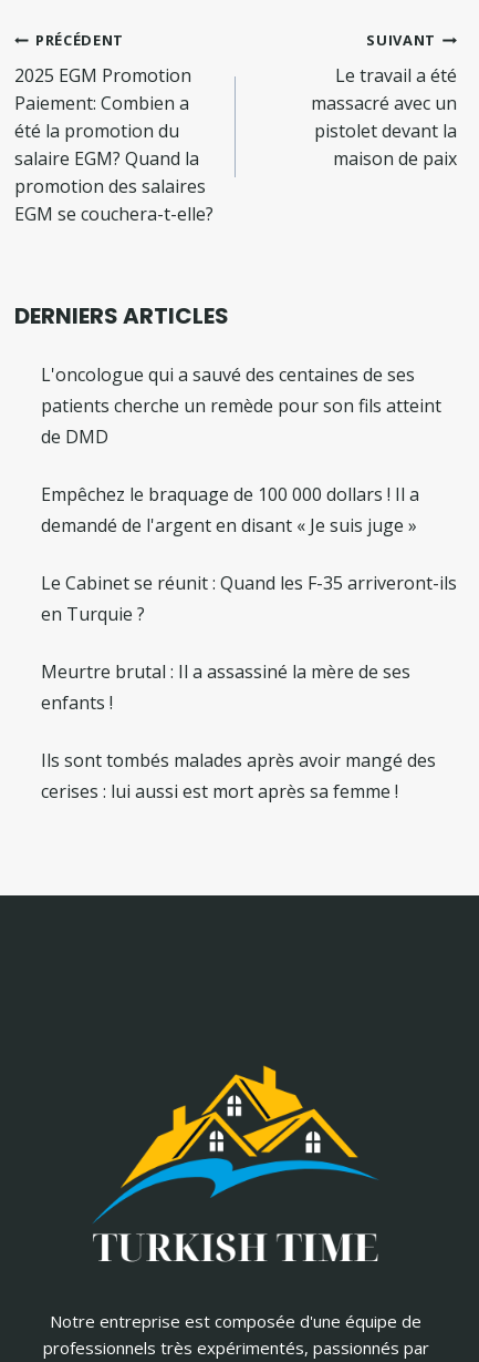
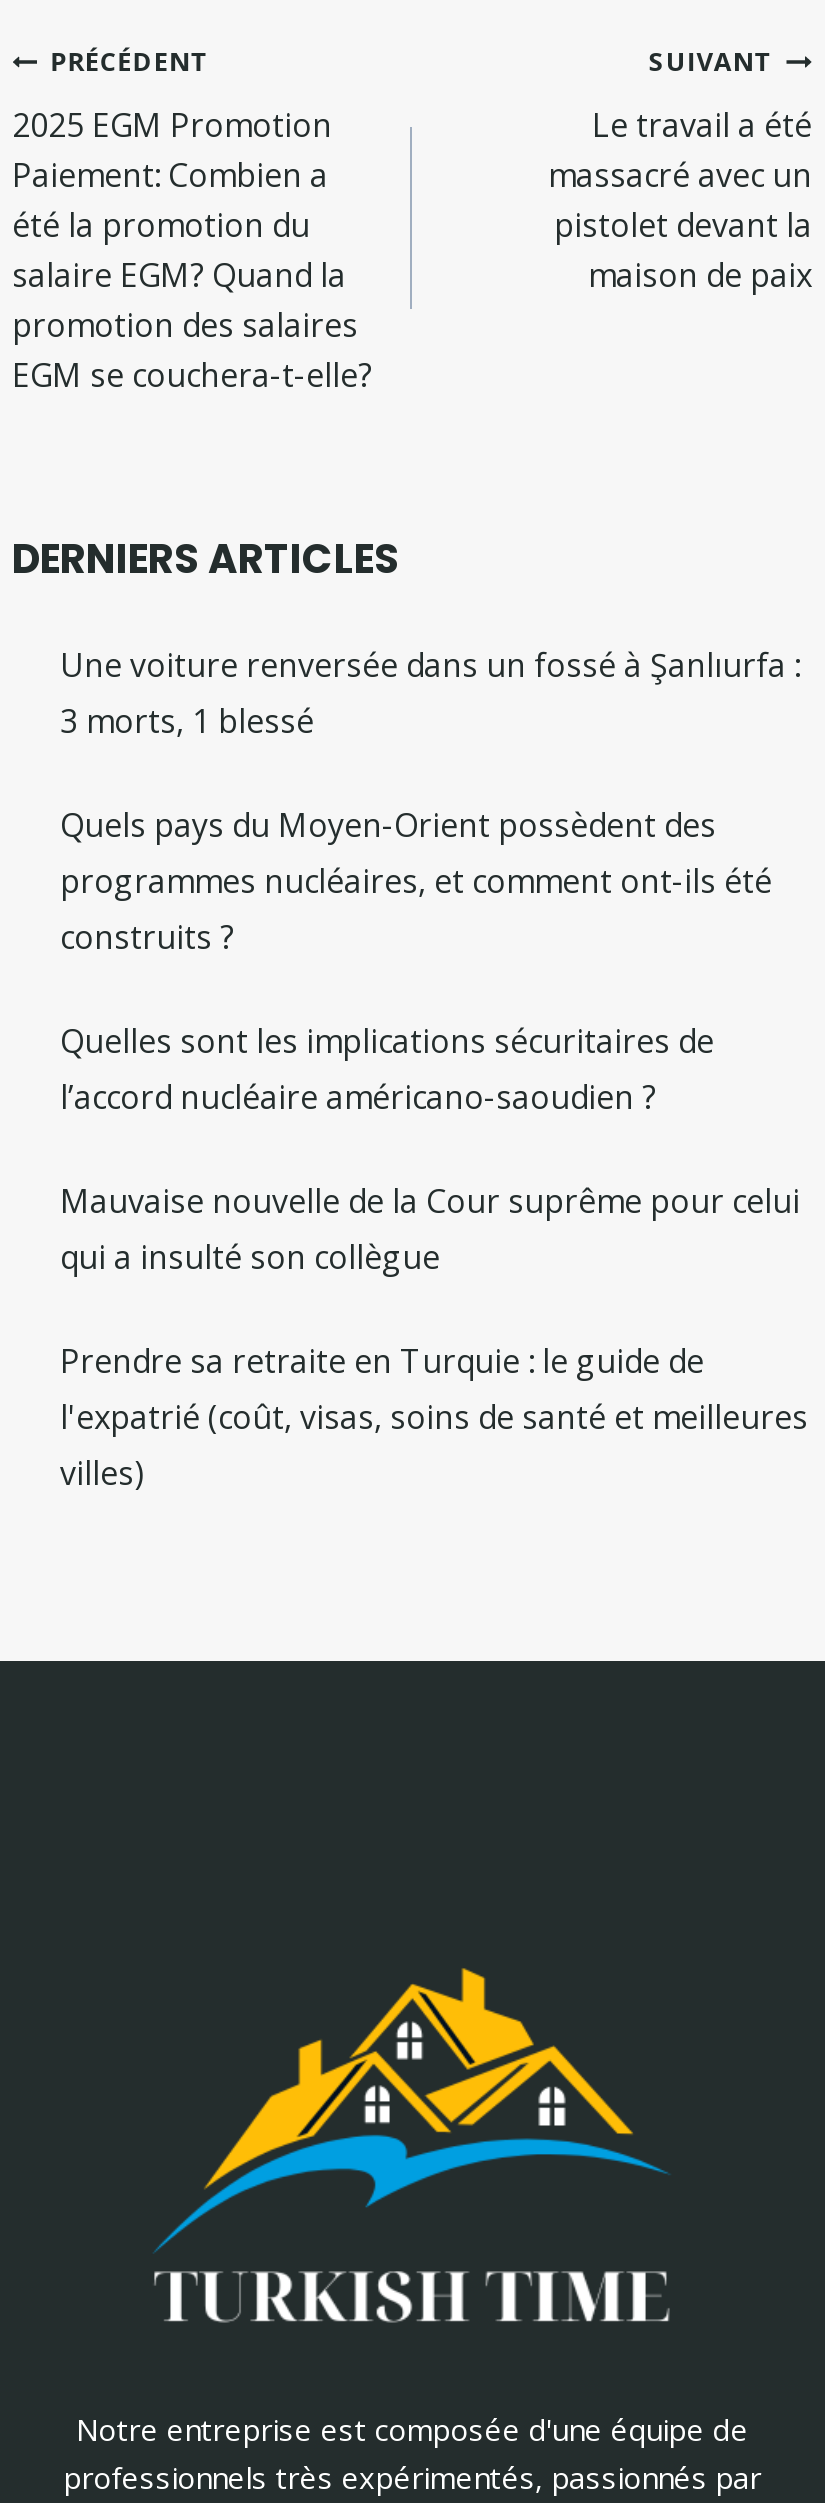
[41,362,441,449] L'oncologue qui a sauvé des centaines de ses | patients cherche un remède pour son fils atteint | de DMD -> [60,643,800,743] Une voiture renversée dans un fossé à Şanlıurfa : | 3 morts, 1 blessé
[41,482,419,537] Empêchez le braquage de 100 000 dollars ! Il a | demandé de l'argent en disant « Je suis juge » -> [60,803,772,959] Quels pays du Moyen-Orient possèdent des | programmes nucléaires, et comment ont-ils été | construits ?
[41,571,457,626] Le Cabinet se réunit : Quand les F-35 arriveront-ils | en Turquie ? -> [60,1019,714,1119] Quelles sont les implications sécuritaires de | l’accord nucléaire américano-saoudien ?
[41,659,410,715] Meurtre brutal : Il a assassiné la mère de ses | enfants ! -> [60,1179,800,1279] Mauvaise nouvelle de la Cour suprême pour celui | qui a insulté son collègue
[41,748,436,803] Ils sont tombés malades après avoir mangé des | cerises : lui aussi est mort après sa femme ! -> [60,1339,808,1495] Prendre sa retraite en Turquie : le guide de | l'expatrié (coût, visas, soins de santé et meilleures | villes)

